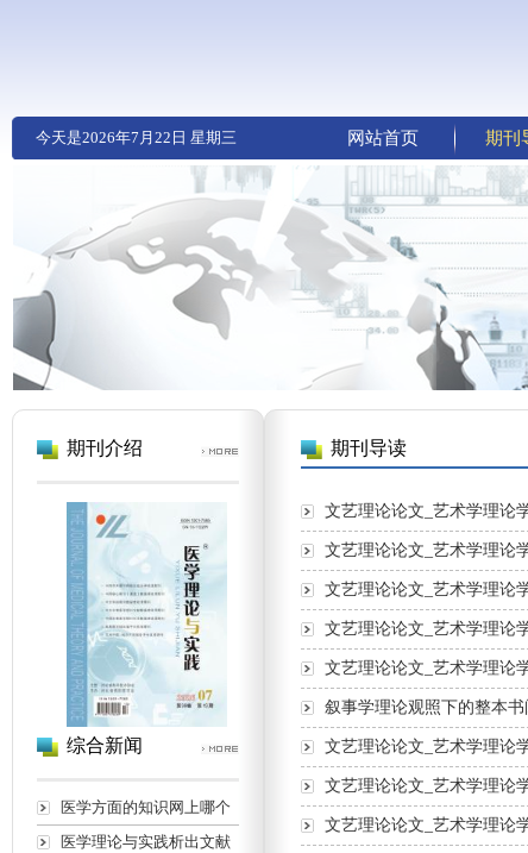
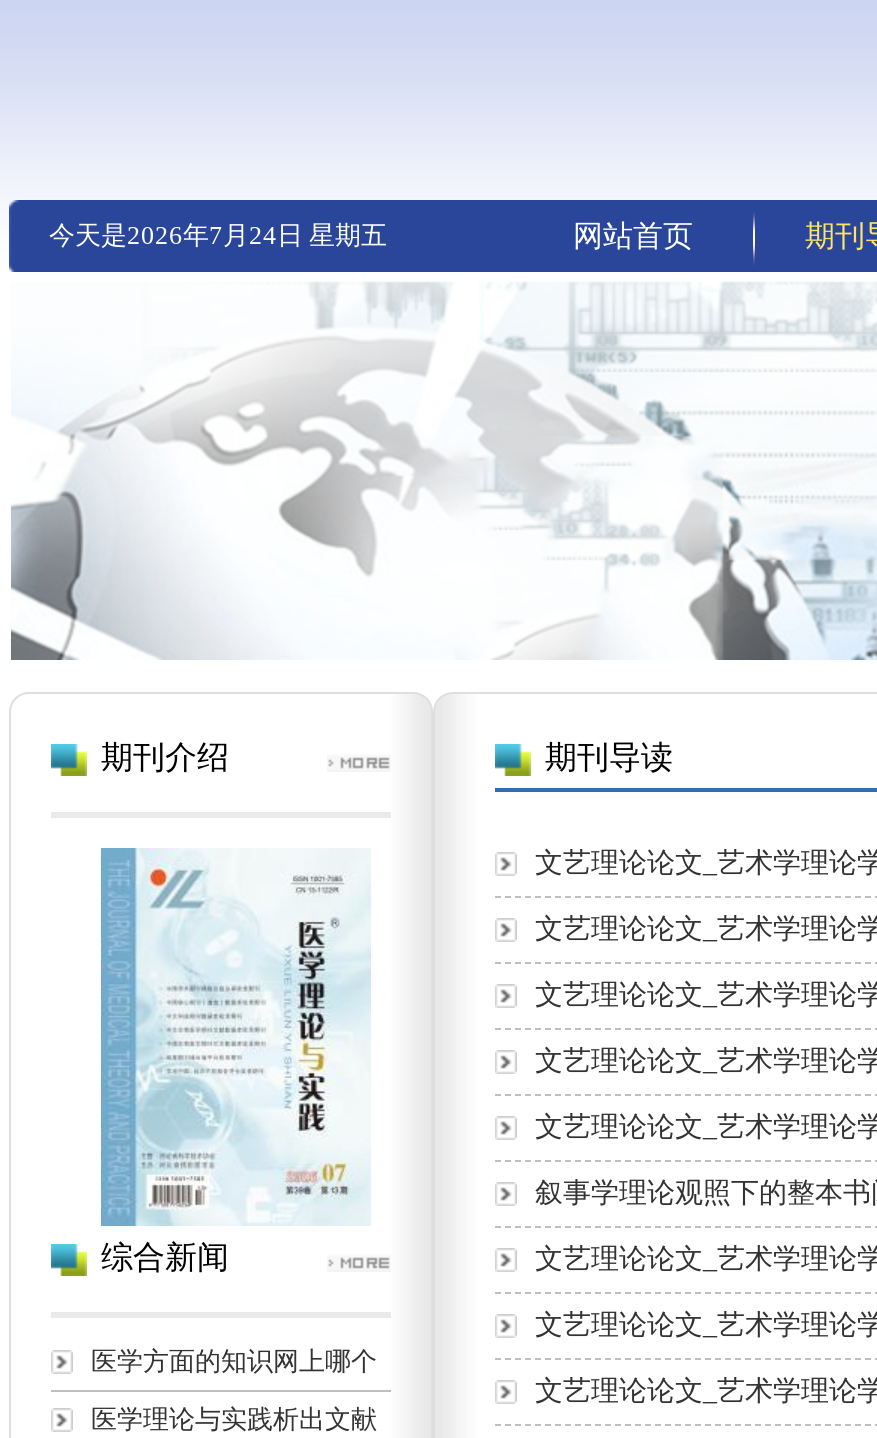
[36,128,237,146] 今天是2026年7月22日 星期三 -> [49,220,387,250] 今天是2026年7月24日 星期五

